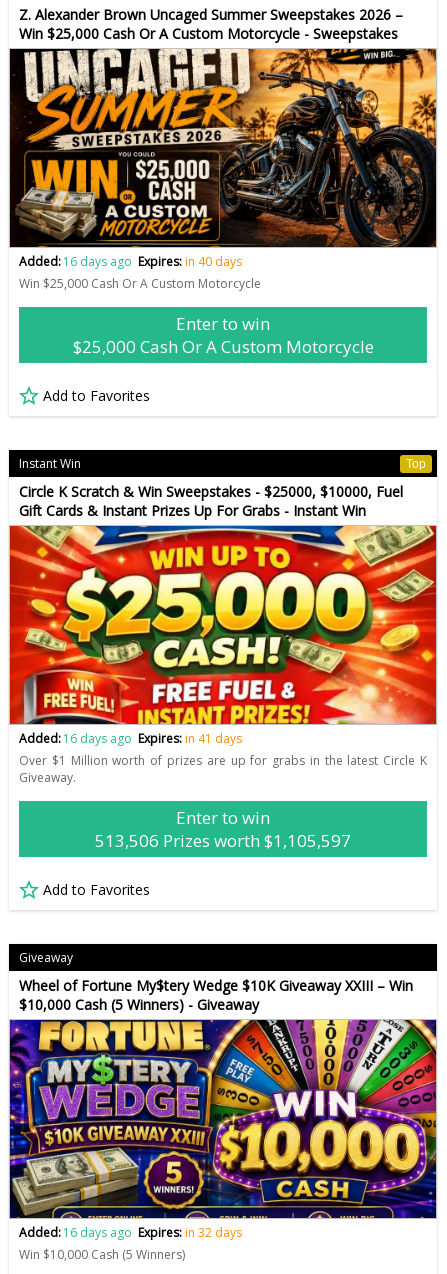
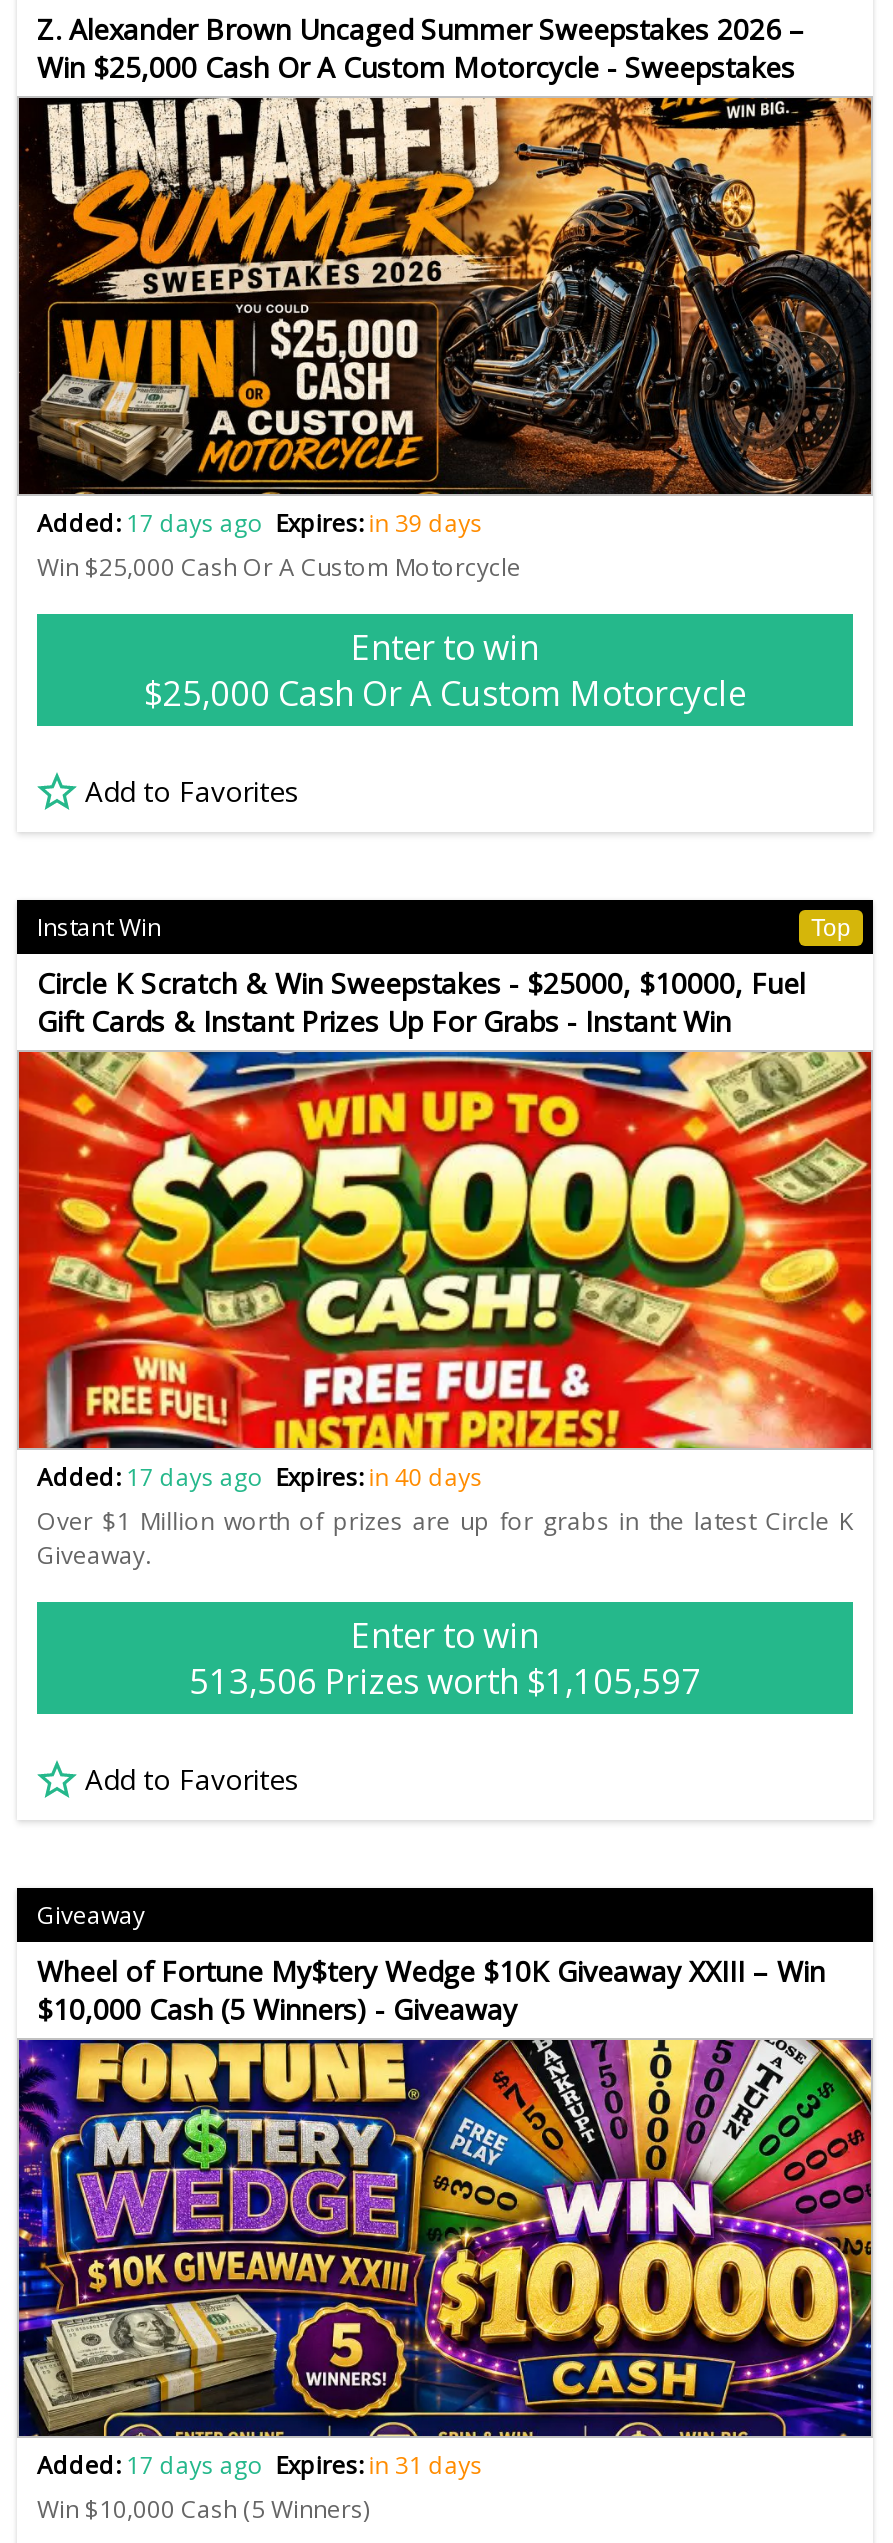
[19,253,242,270] Added: 16 days ago Expires: in 40 days -> [37,506,483,540] Added: 17 days ago Expires: in 39 days
[19,730,242,747] Added: 16 days ago Expires: in 41 days -> [37,1460,483,1494] Added: 17 days ago Expires: in 40 days
[19,1224,242,1241] Added: 16 days ago Expires: in 32 days -> [37,2448,483,2482] Added: 17 days ago Expires: in 31 days

